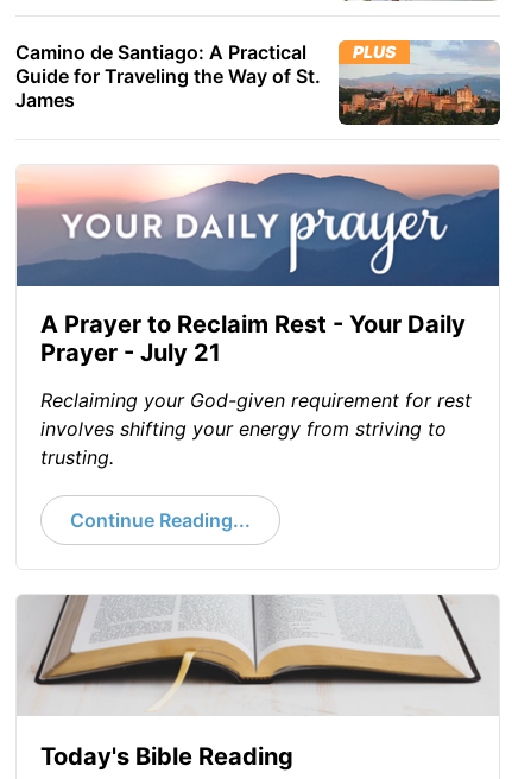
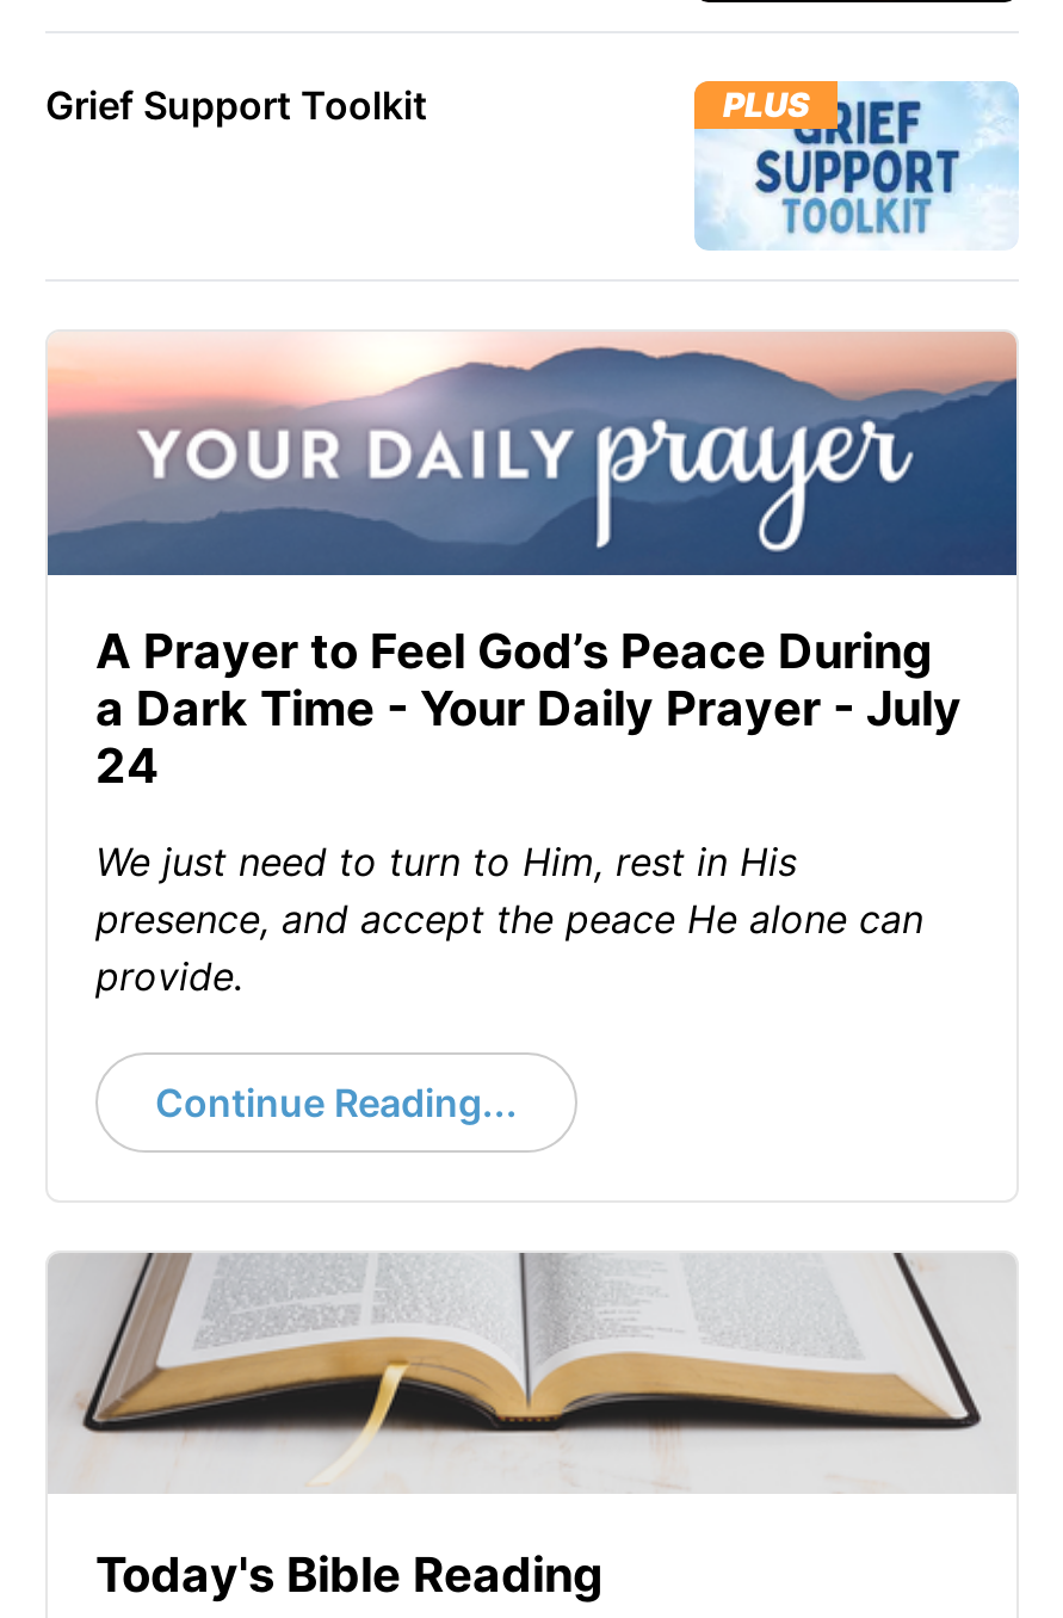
[15,40,321,112] Camino de Santiago: A Practical | Guide for Traveling the Way of St. | James -> [45,81,427,129] Grief Support Toolkit
[337,40,501,126] [image] -> [694,81,1019,251] [image]
[40,310,466,367] A Prayer to Reclaim Rest - Your Daily | Prayer - July 21 -> [95,622,962,794] A Prayer to Feel God’s Peace During | a Dark Time - Your Daily Prayer - July | 24
[40,388,472,469] Reclaiming your God-given requirement for rest | involves shifting your energy from striving to | trusting. -> [95,837,923,999] We just need to turn to Him, rest in His | presence, and accept the peace He alone can | provide.

